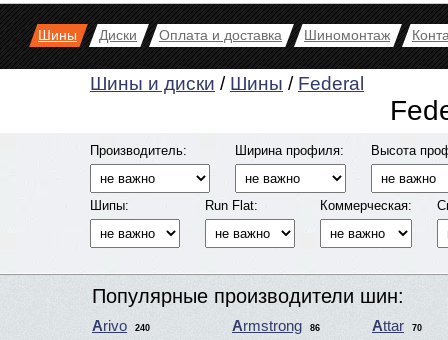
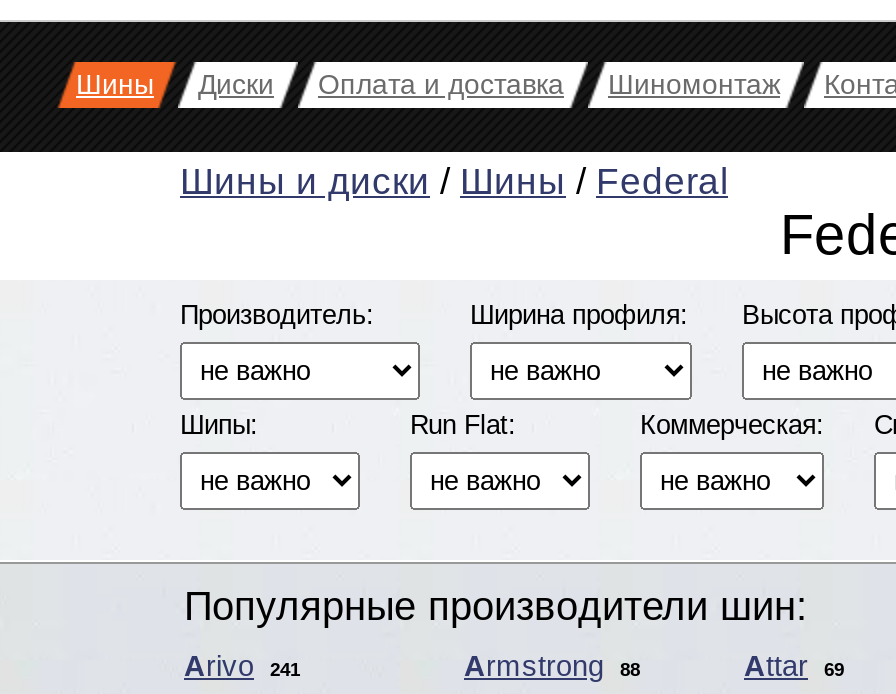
[103,318,150,334] Arivo 240 -> [206,650,300,682] Arivo 241
[243,318,320,334] Armstrong 86 -> [486,650,640,682] Armstrong 88
[383,318,422,334] Attar 70 -> [766,650,844,682] Attar 69

